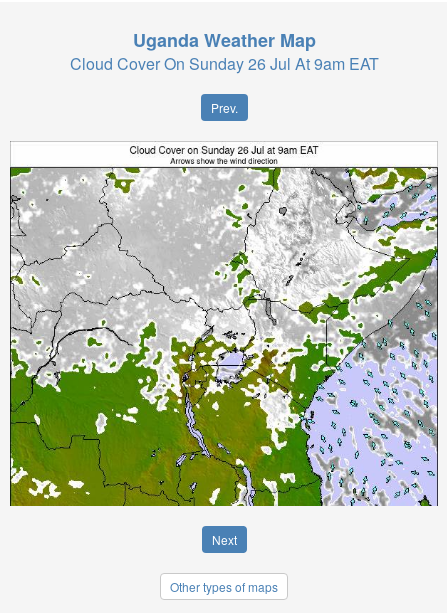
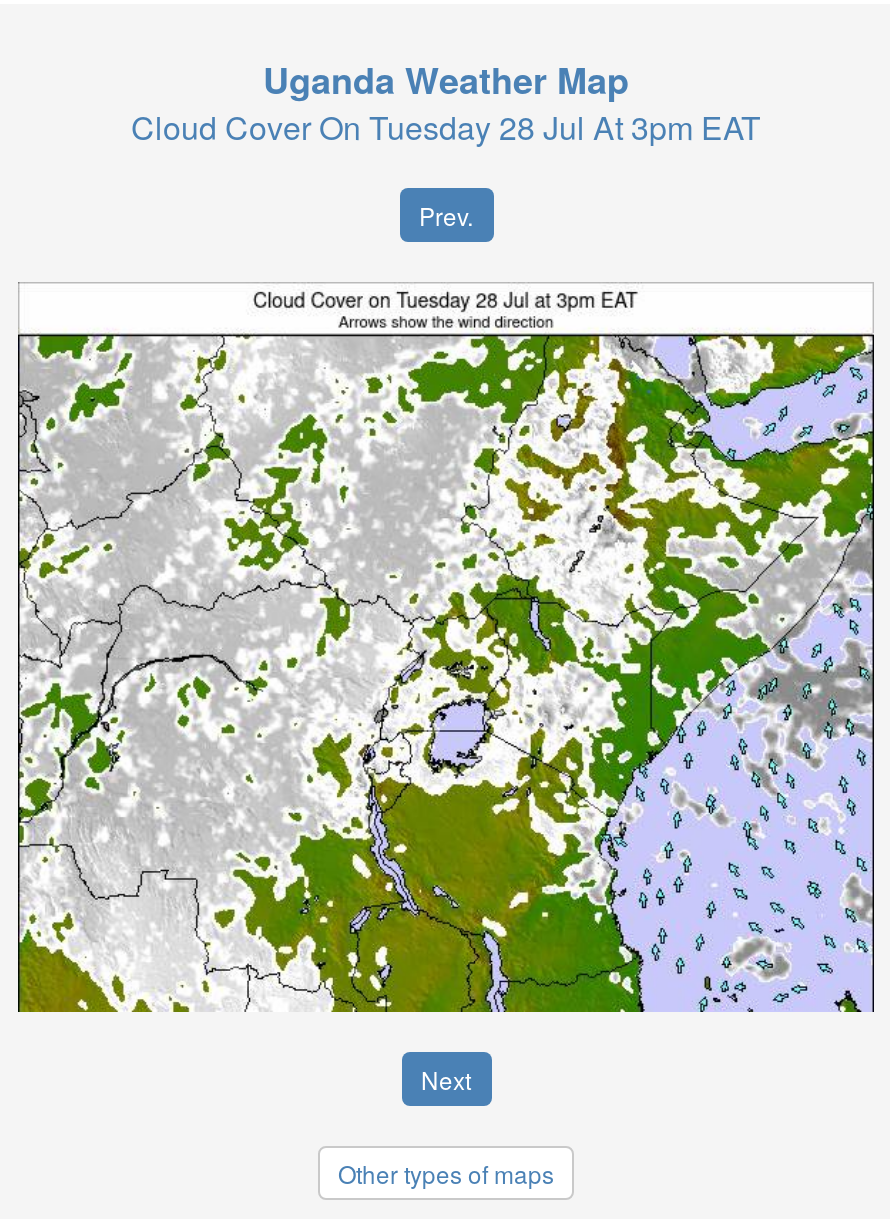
[69,52,378,75] Cloud Cover On Sunday 26 Jul At 9am EAT -> [131,104,761,150] Cloud Cover On Tuesday 28 Jul At 3pm EAT
[10,167,438,507] [image] -> [18,334,874,1014] [image]

